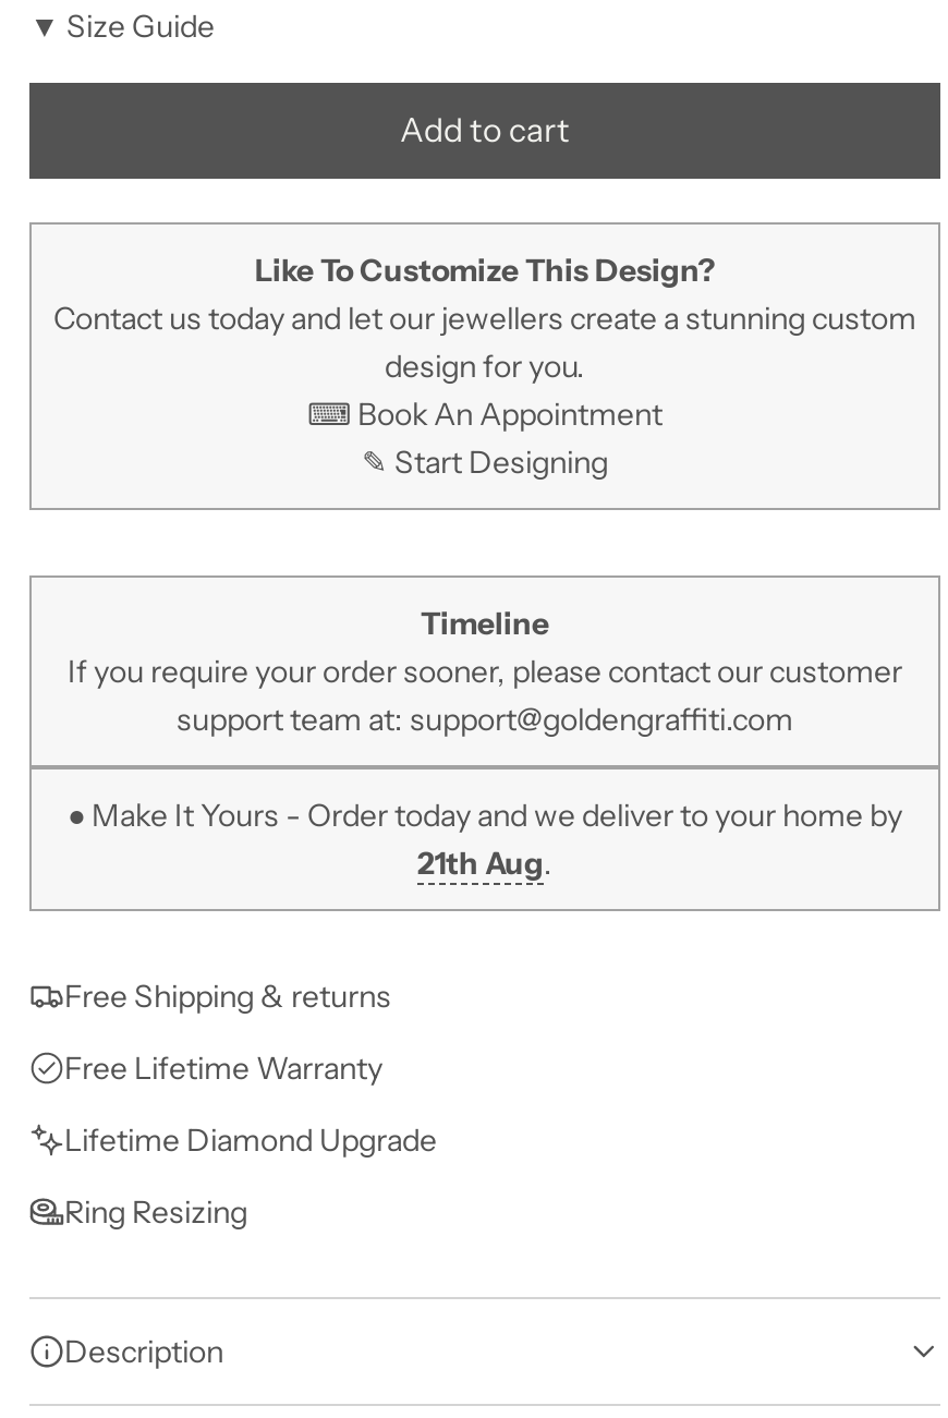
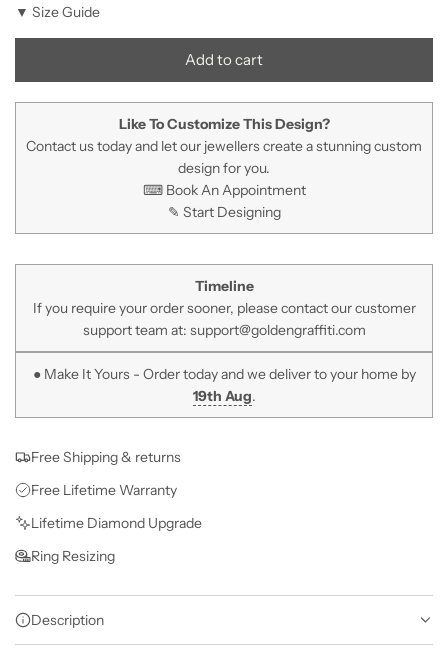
[417,844,552,883] 21th Aug. -> [192,387,255,405] 19th Aug.

